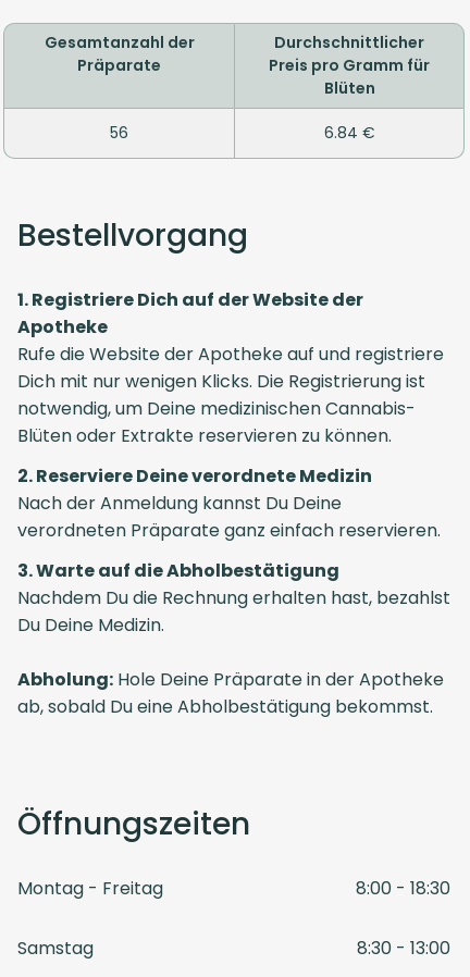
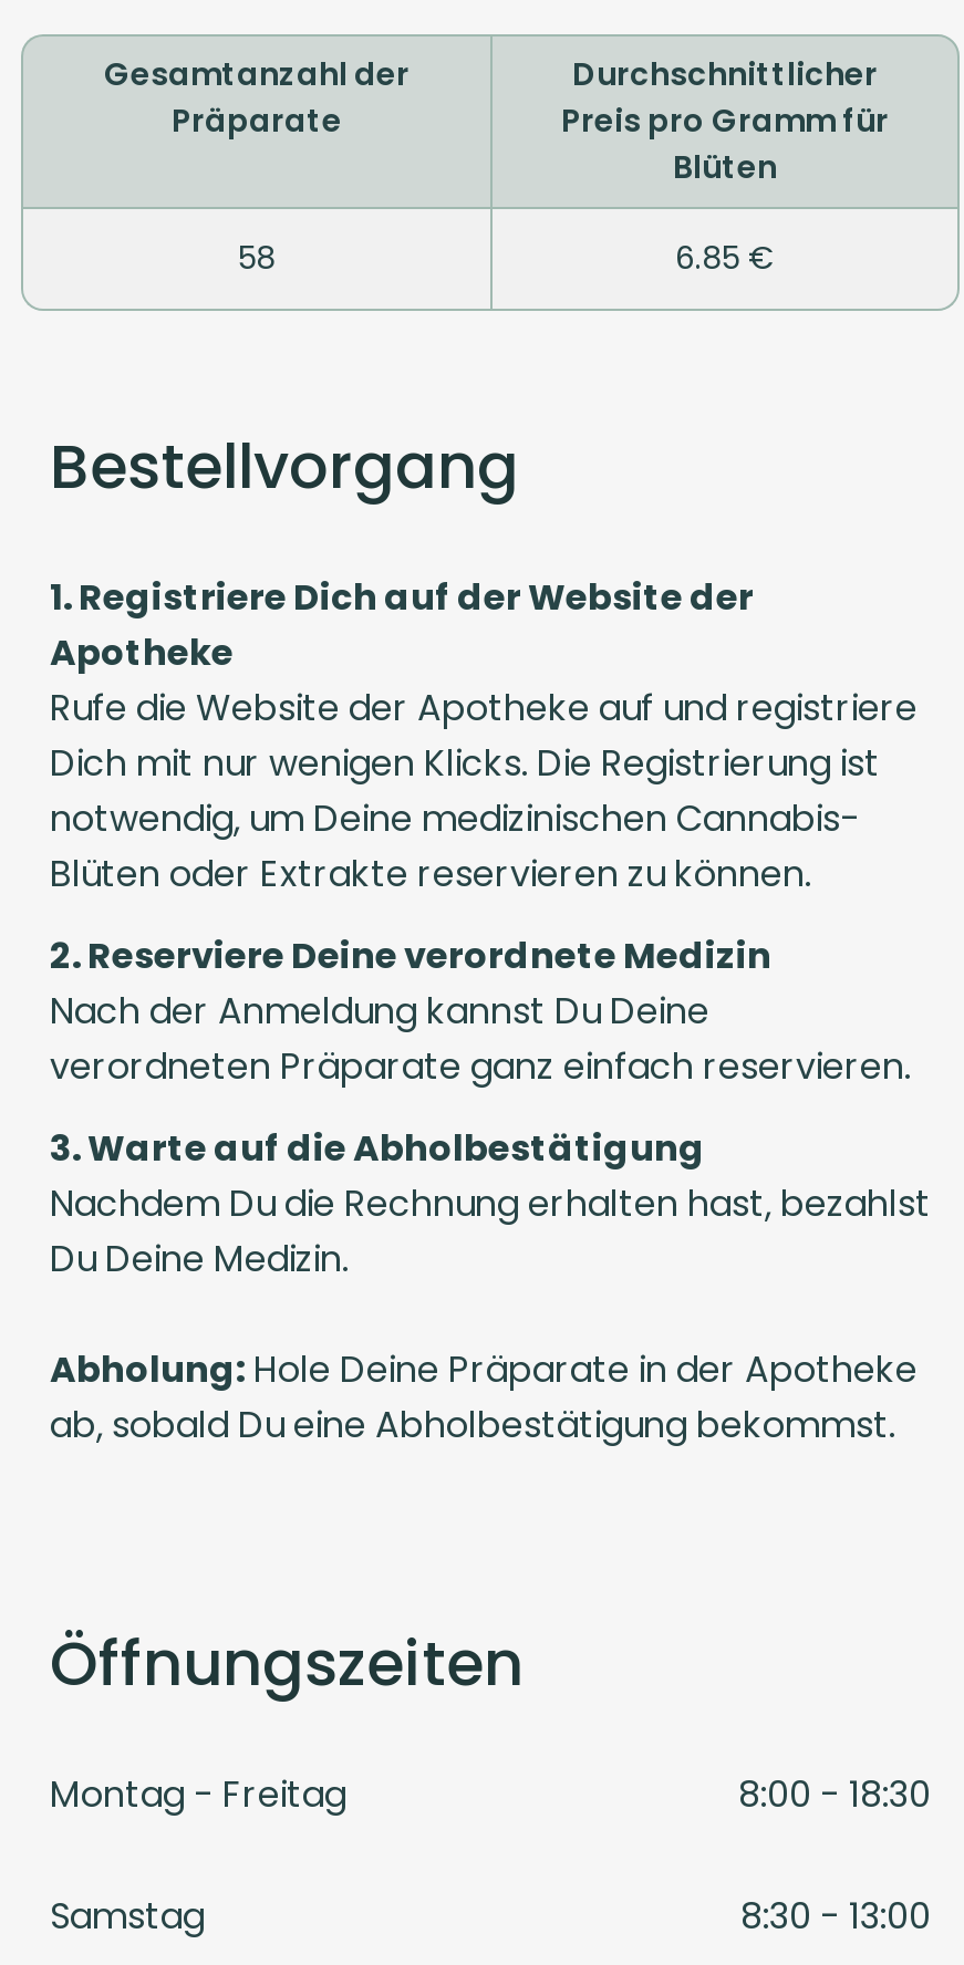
[110,122,128,144] 56 -> [238,236,276,280] 58
[324,122,375,144] 6.84 € -> [675,236,775,280] 6.85 €

